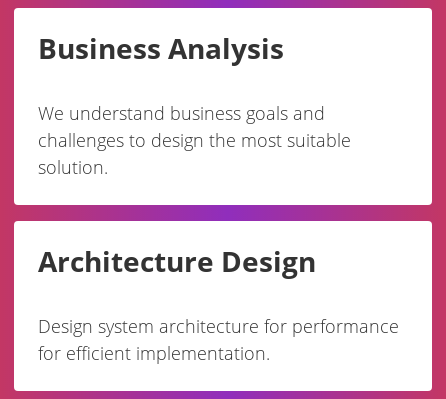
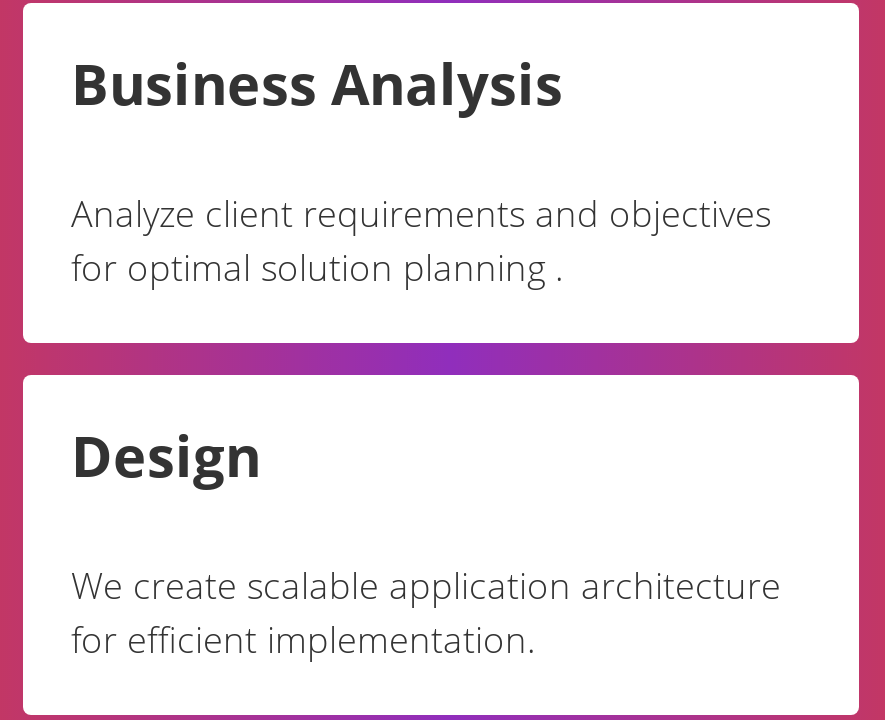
[38,101,351,179] We understand business goals and | challenges to design the most suitable | solution. -> [71,189,771,291] Analyze client requirements and objectives | for optimal solution planning .
[38,242,316,280] Architecture Design -> [71,417,261,493] Design
[38,314,399,338] Design system architecture for performance -> [71,561,781,609] We create scalable application architecture

